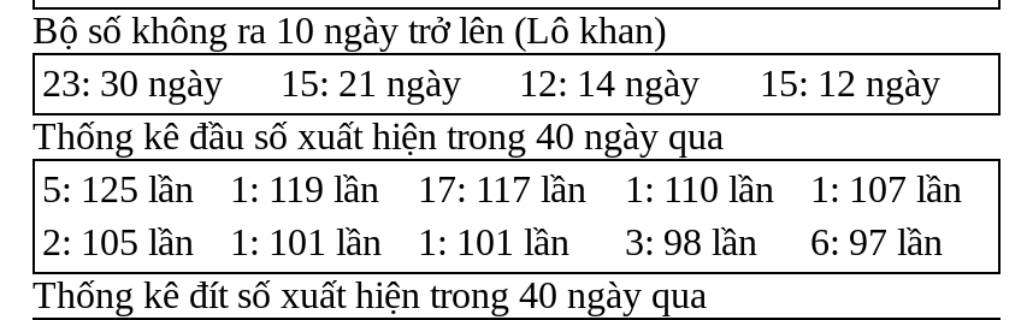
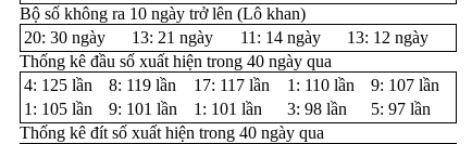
[42,61,223,102] 23: 30 ngày -> [24,28,105,46] 20: 30 ngày
[281,61,461,102] 15: 21 ngày -> [132,28,213,46] 13: 21 ngày
[519,61,700,102] 12: 14 ngày -> [240,28,321,46] 11: 14 ngày
[760,61,940,102] 15: 12 ngày -> [347,28,428,46] 13: 12 ngày
[42,167,194,208] 5: 125 lần -> [24,75,92,94] 4: 125 lần
[230,167,379,208] 1: 119 lần -> [109,75,176,94] 8: 119 lần
[810,167,962,208] 1: 107 lần -> [371,75,439,94] 9: 107 lần
[42,220,194,261] 2: 105 lần -> [24,99,92,117] 1: 105 lần
[230,220,382,261] 1: 101 lần -> [109,99,177,117] 9: 101 lần
[810,220,943,261] 6: 97 lần -> [371,99,431,117] 5: 97 lần

